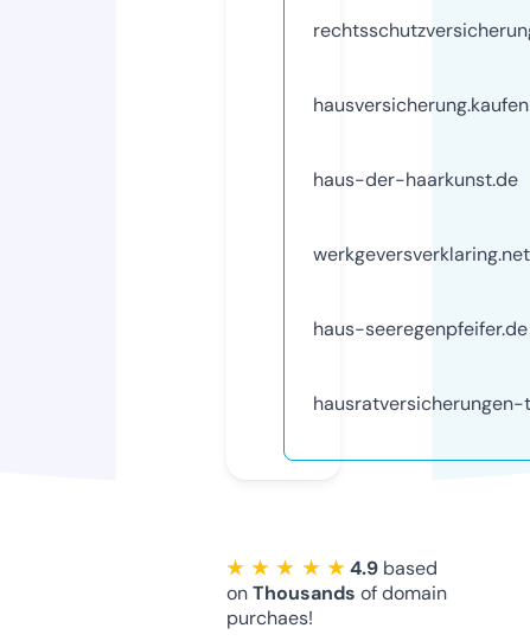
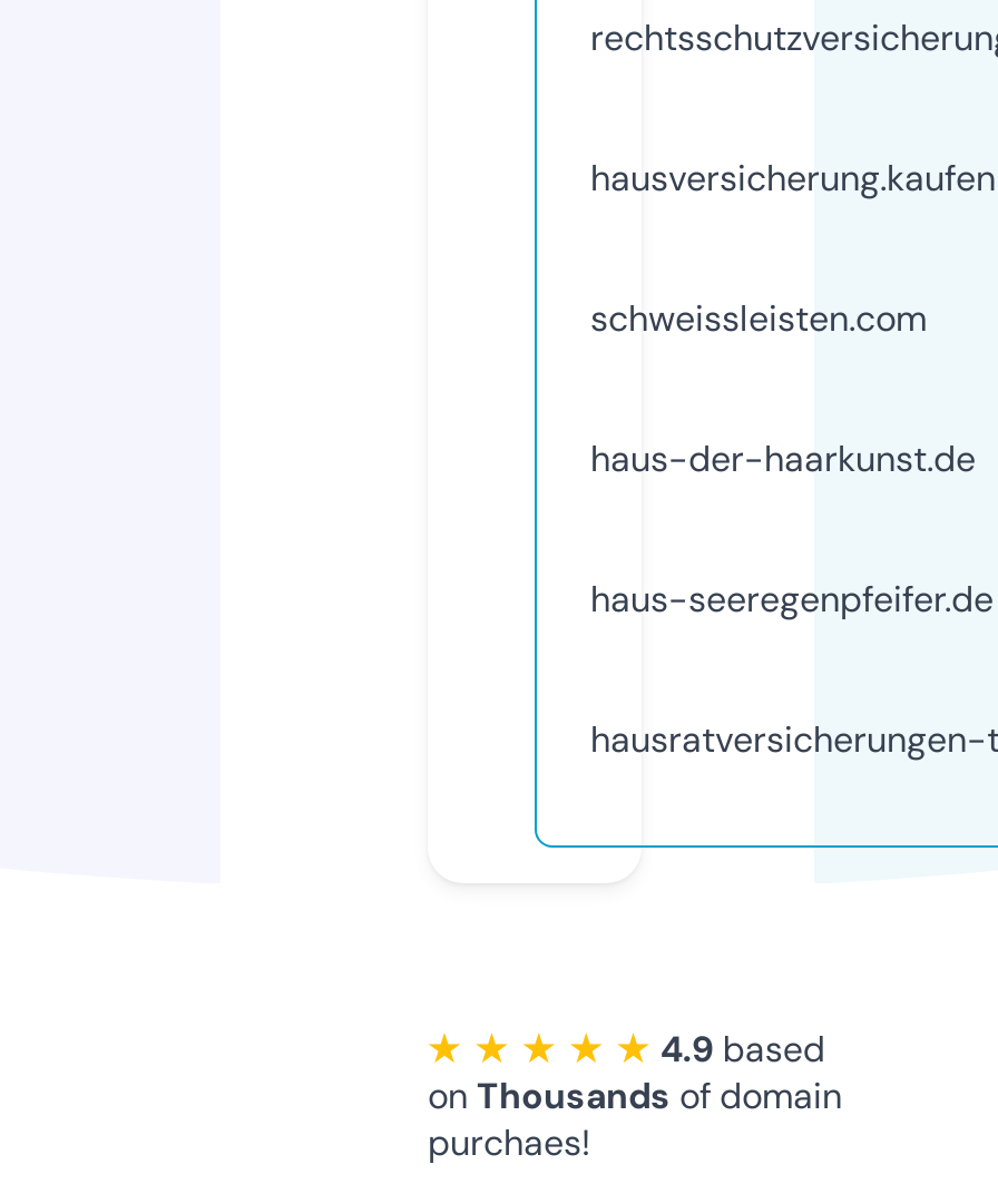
none -> [590,295,927,341] schweissleisten.com
moved [313,167,518,192] -> [590,435,976,482]: haus-der-haarkunst.de
[313,241,530,266] werkgeversverklaring.net -> none

